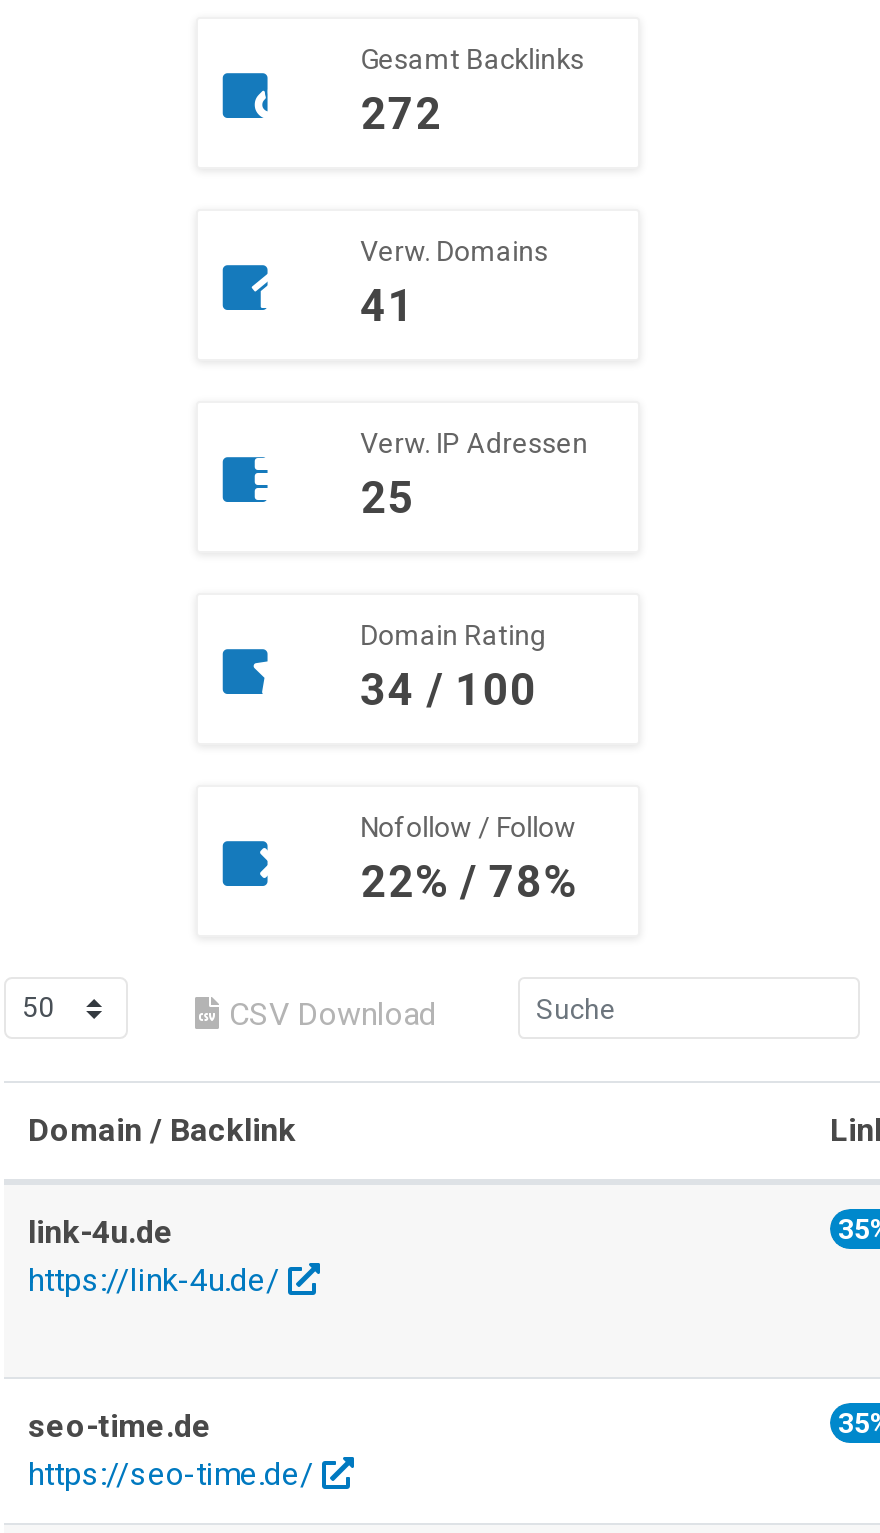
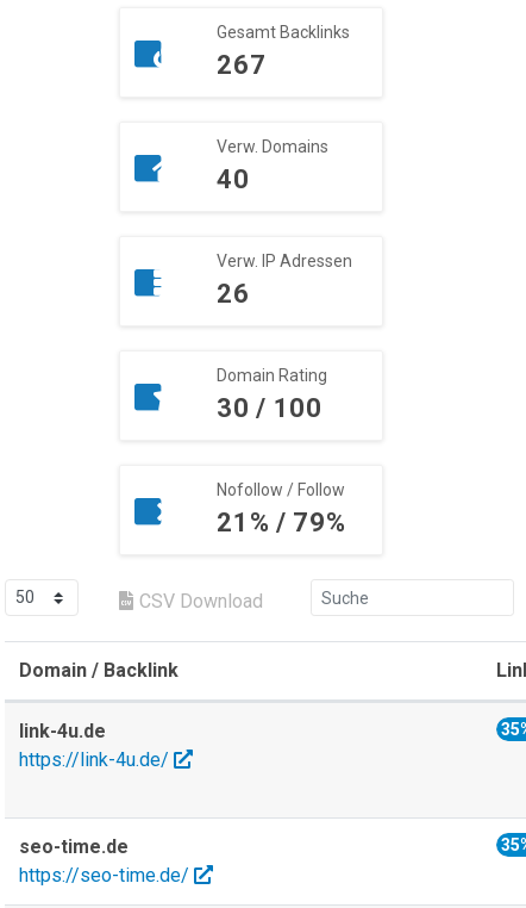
[360,89,443,139] 272 -> [217,50,266,80] 267
[360,281,415,331] 41 -> [217,164,249,194] 40
[360,473,415,523] 25 -> [217,279,249,309] 26
[360,665,538,715] 34 / 100 -> [217,393,322,423] 30 / 100
[360,857,577,907] 22% / 78% -> [217,508,346,537] 21% / 79%

